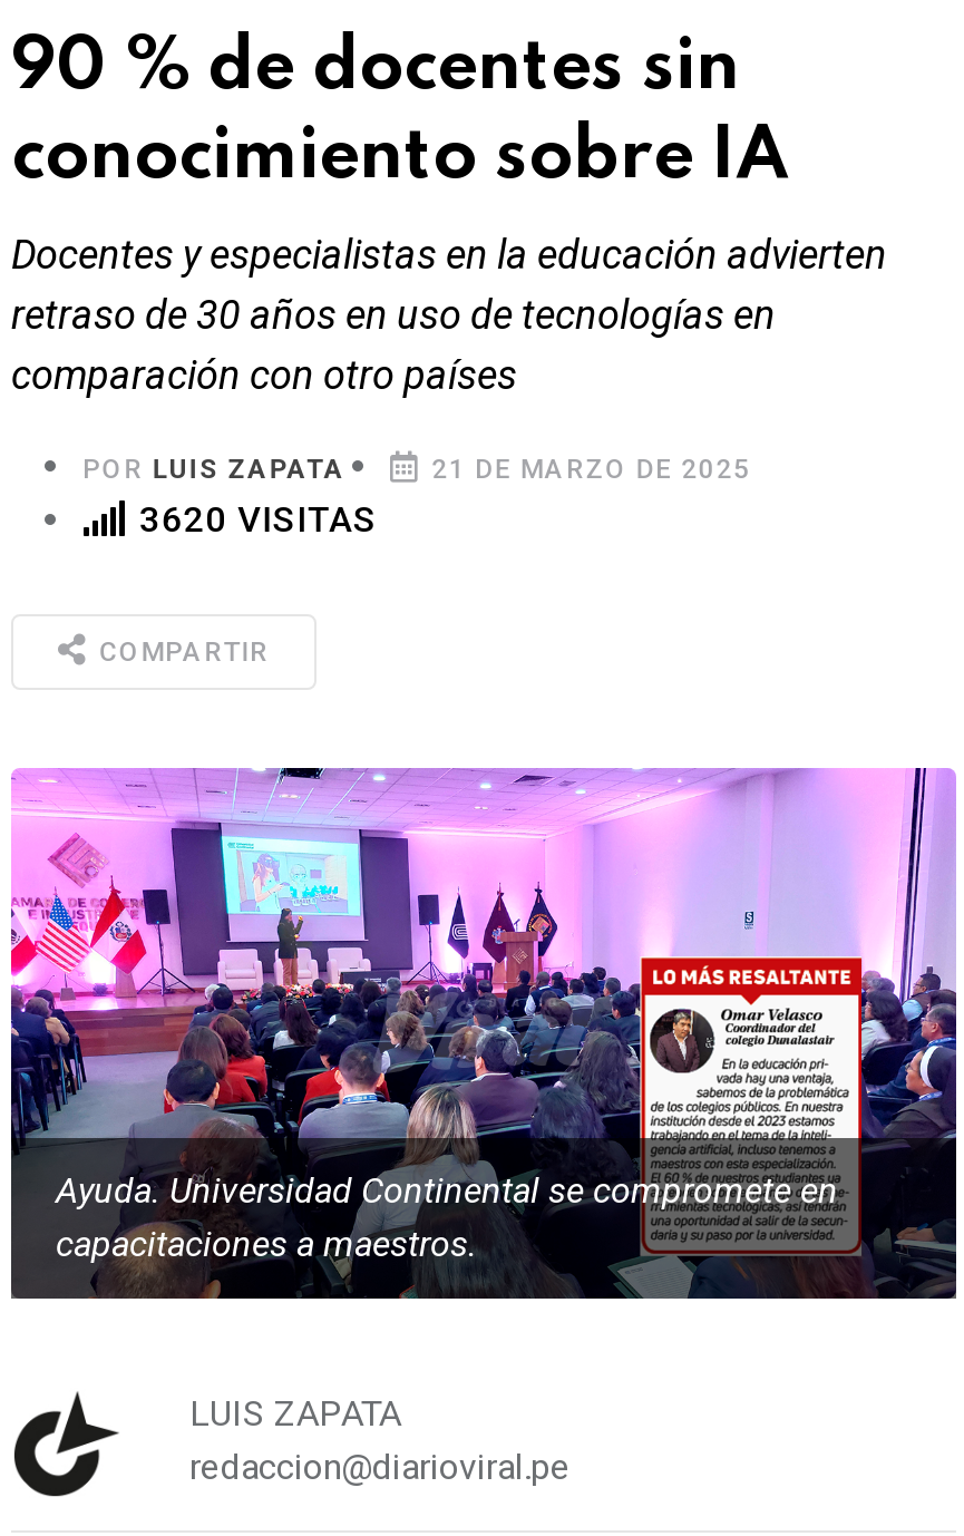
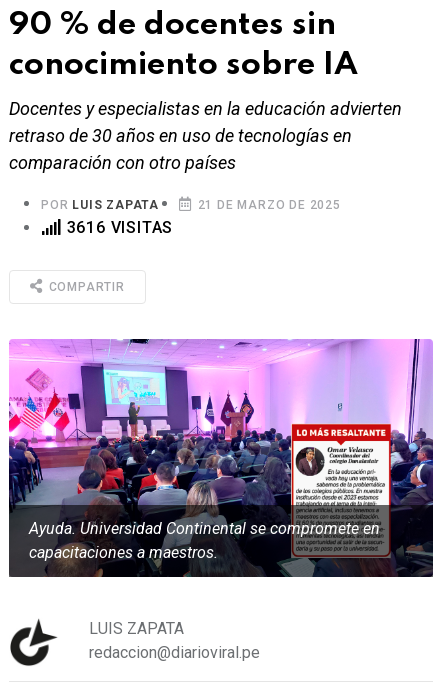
[129,498,377,540] 3620 VISITAS -> [62,218,173,237] 3616 VISITAS

